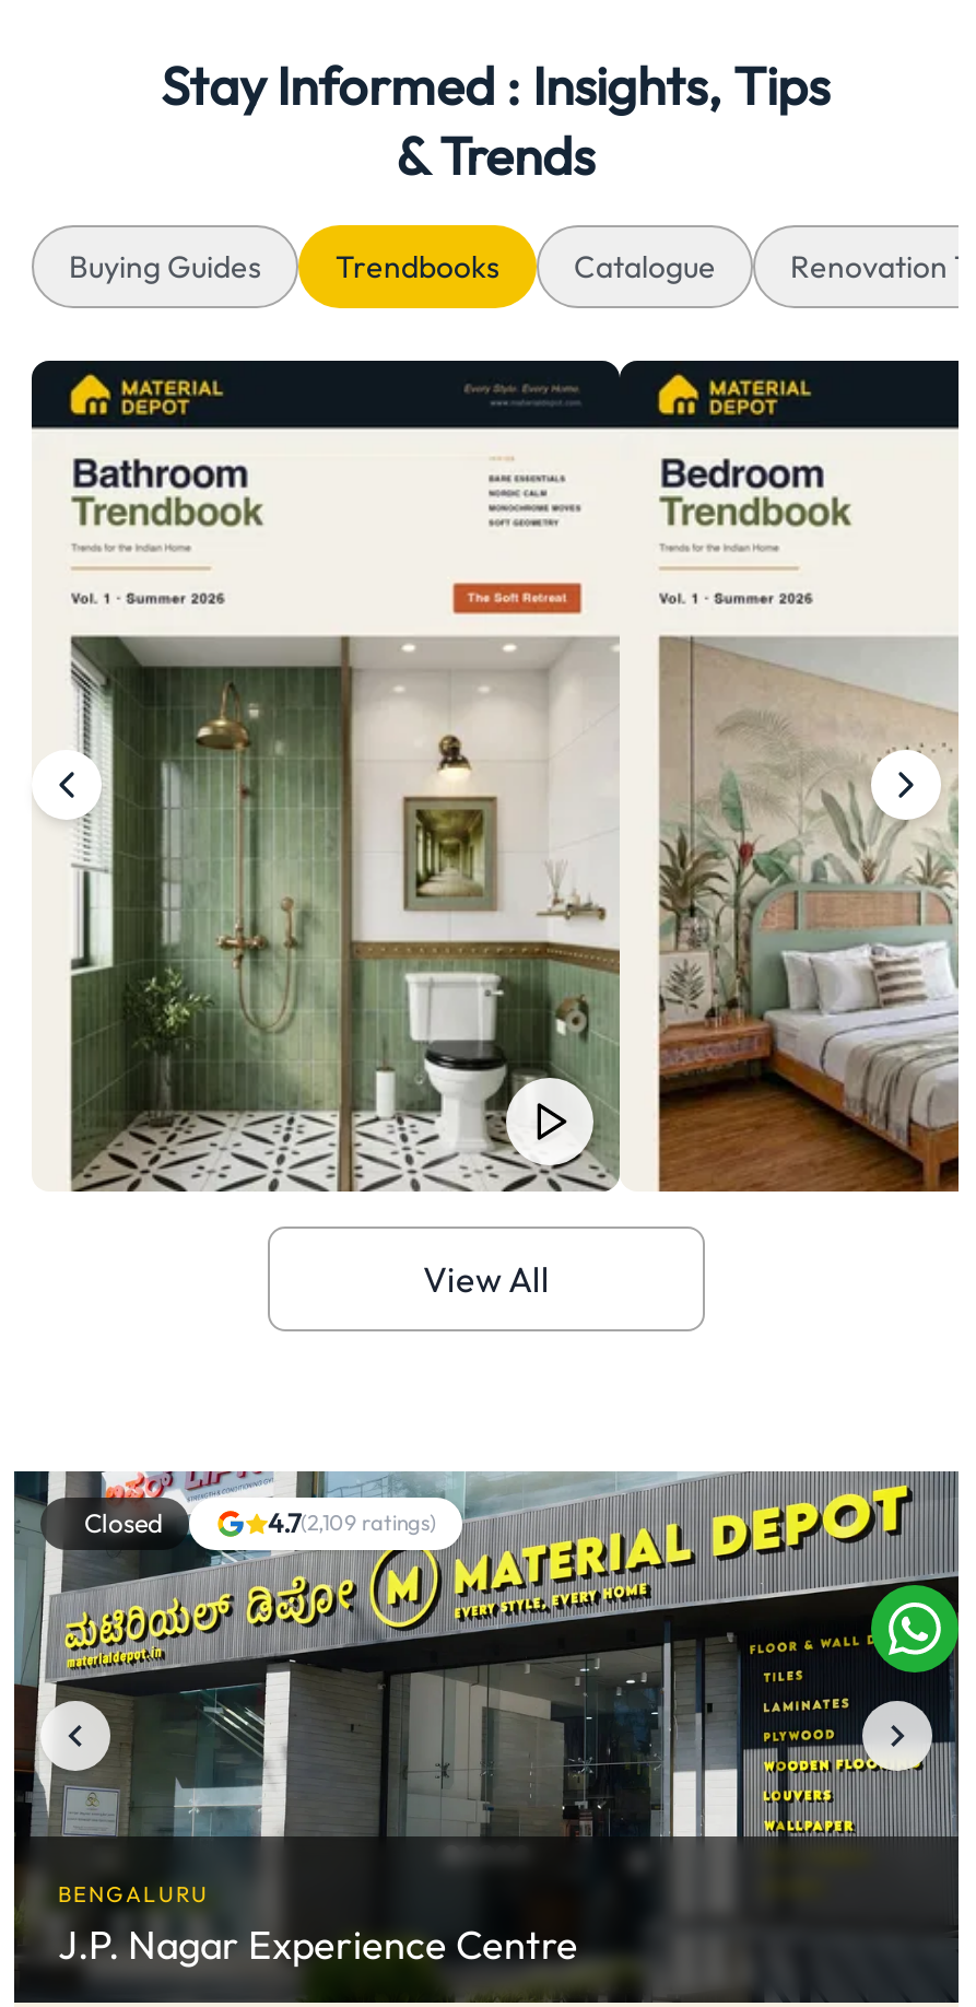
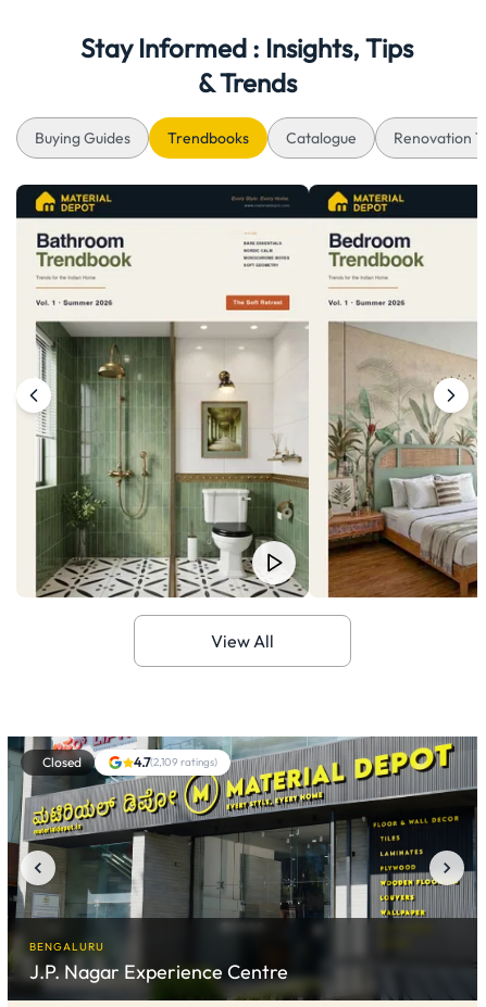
[869,1583,961,1675] [image] -> [434,792,478,836] [image]

